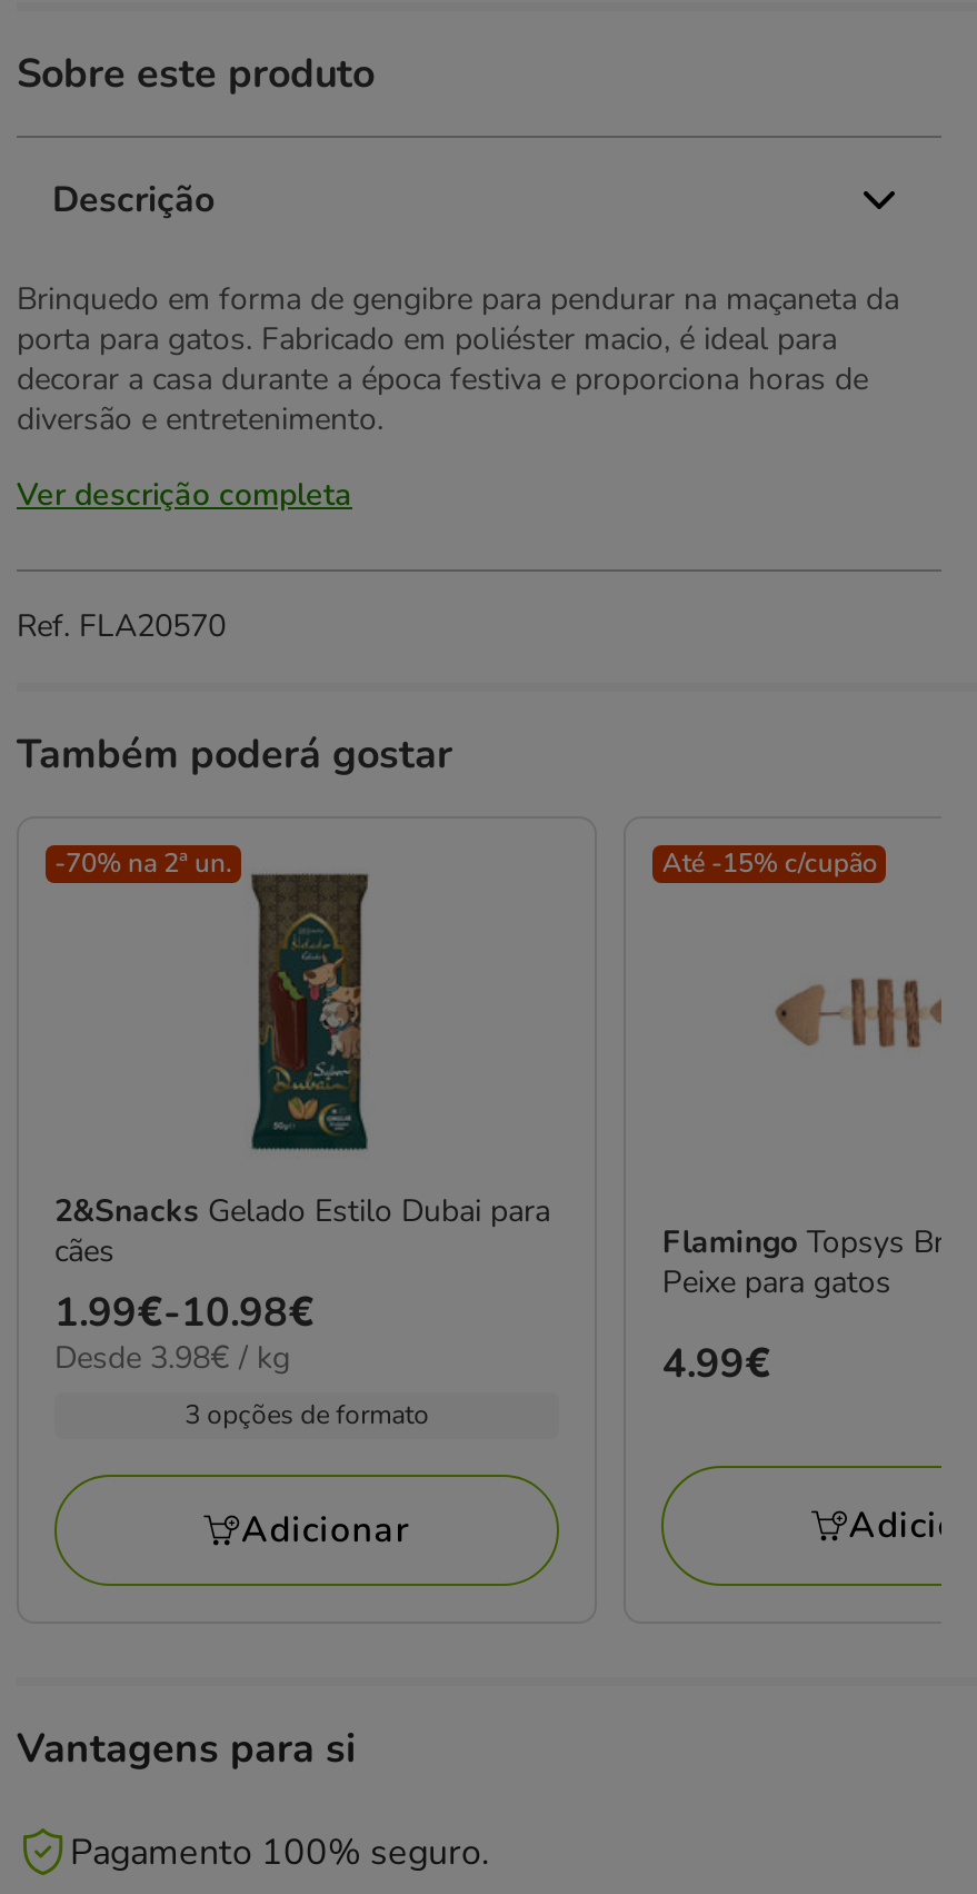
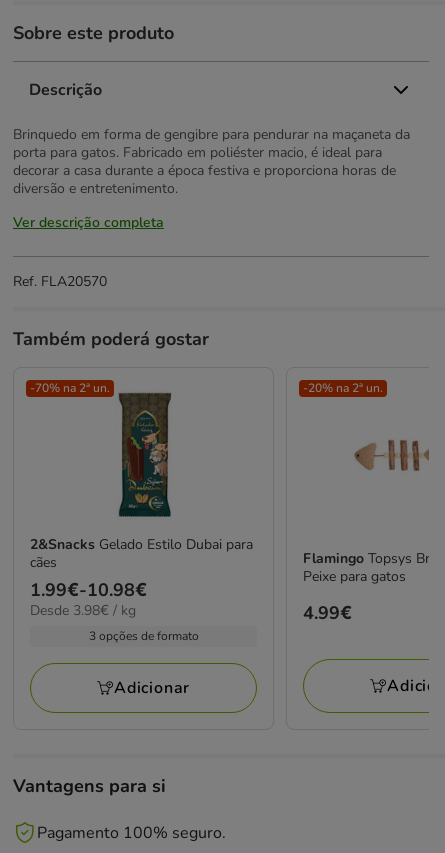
[662,845,878,881] Até -15% c/cupão -> [303,380,383,396] -20% na 2ª un.

